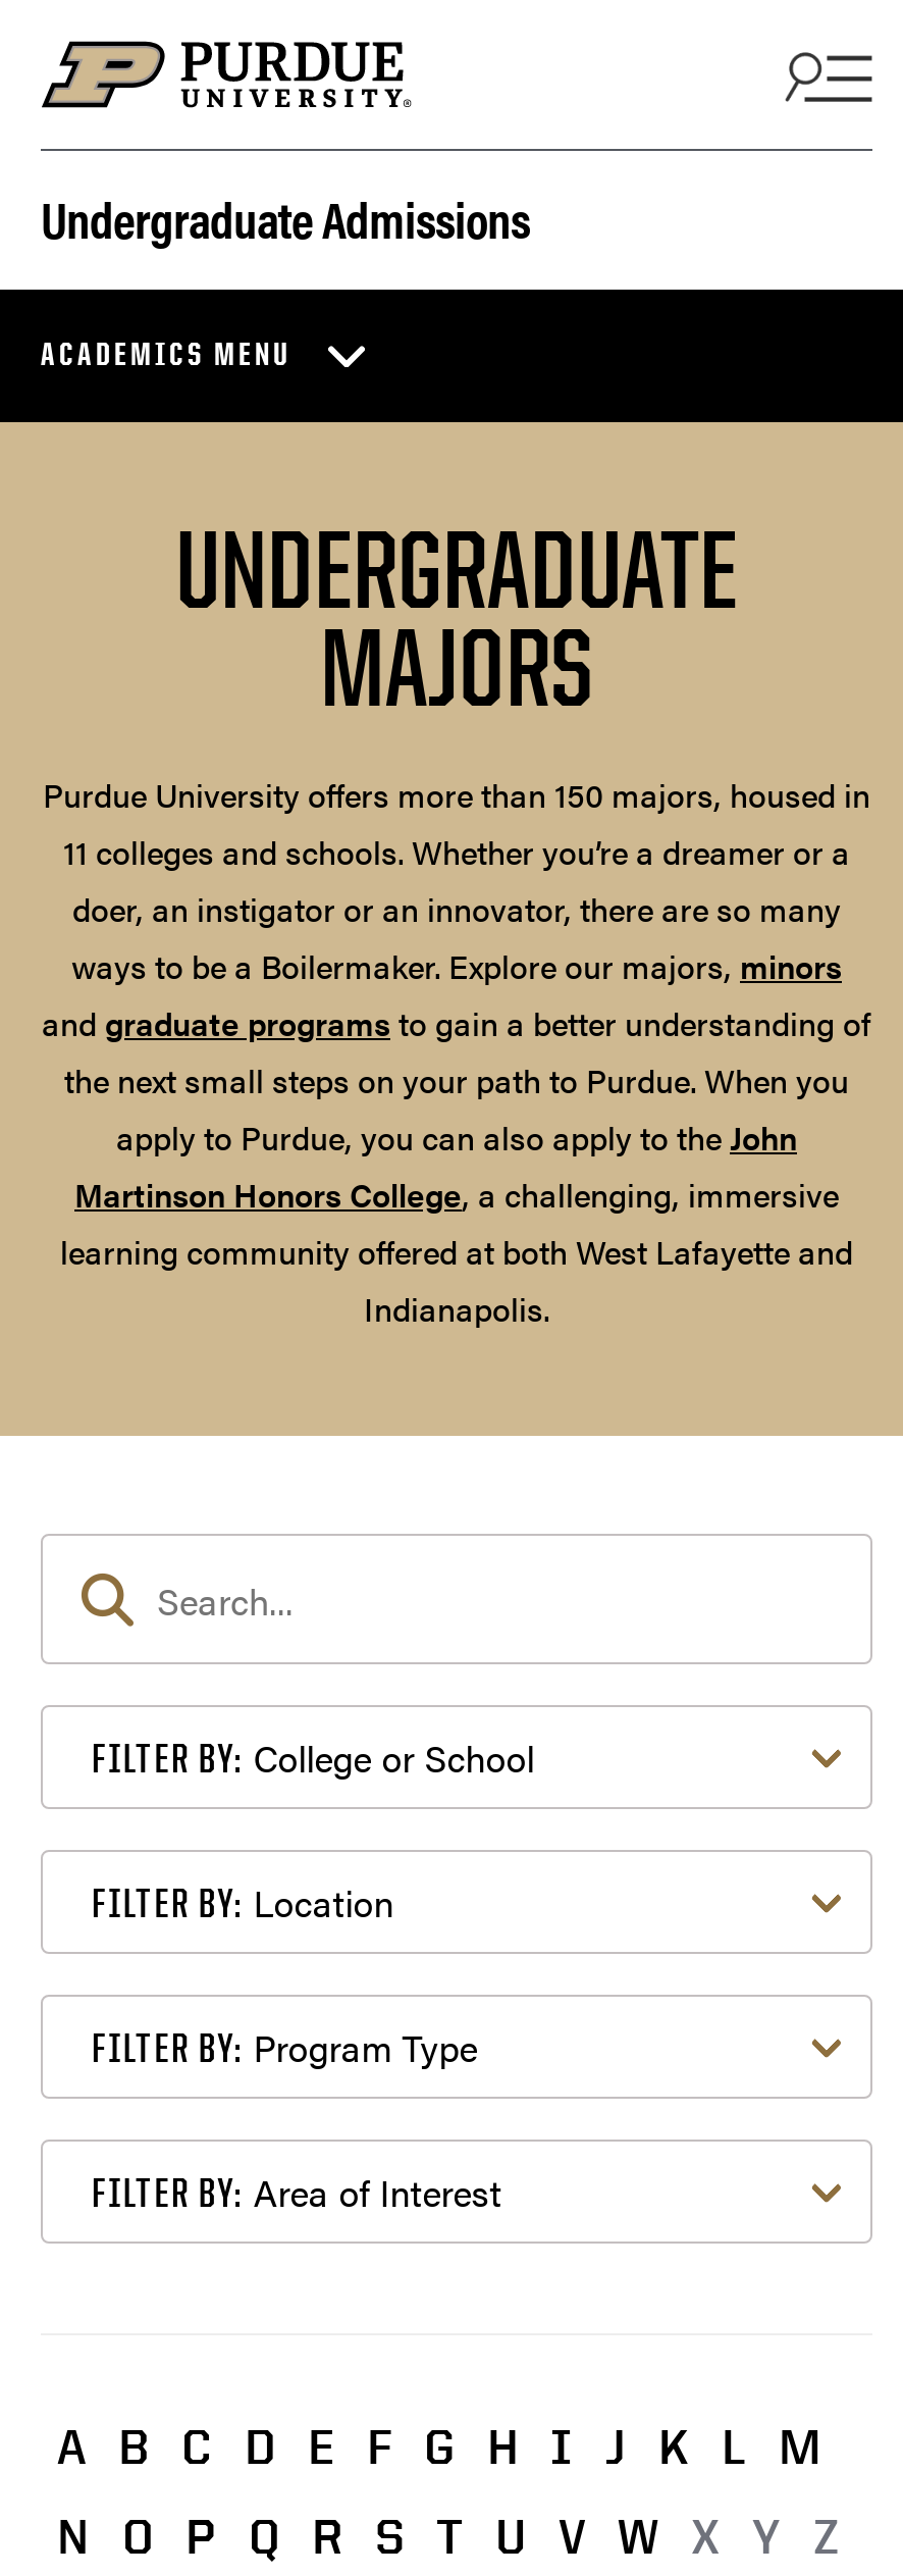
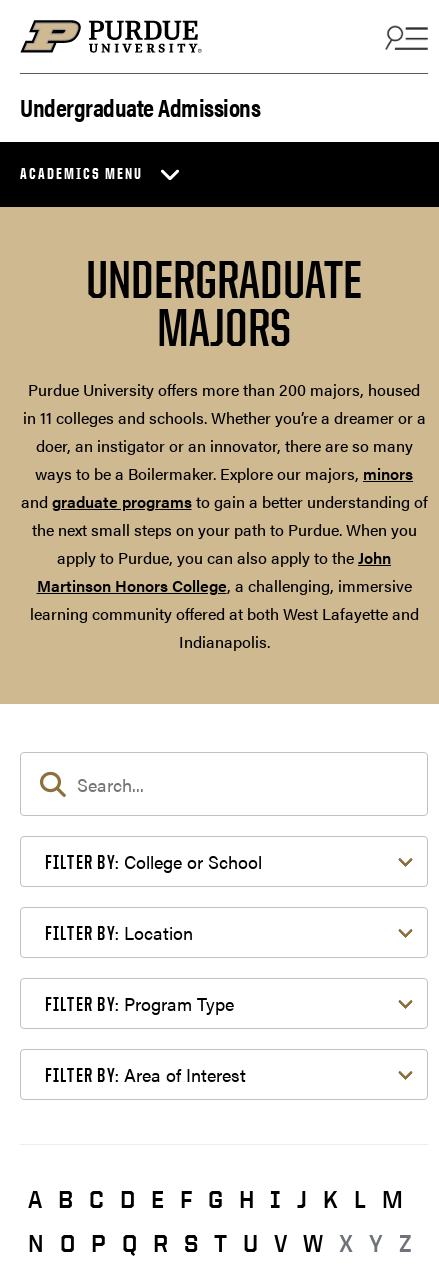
[43,771,870,875] Purdue University offers more than 150 majors, housed in | 11 colleges and schools. Whether you’re a dreamer or a -> [22,378,425,429] Purdue University offers more than 200 majors, housed | in 11 colleges and schools. Whether you’re a dreamer or a

